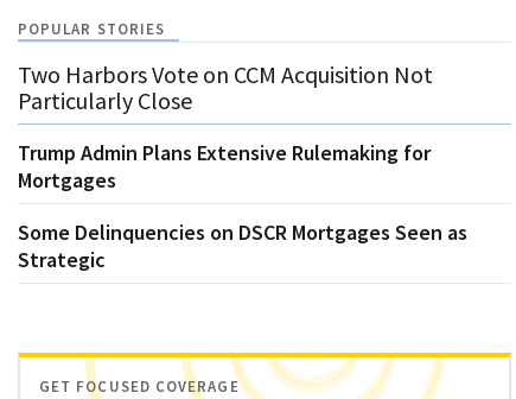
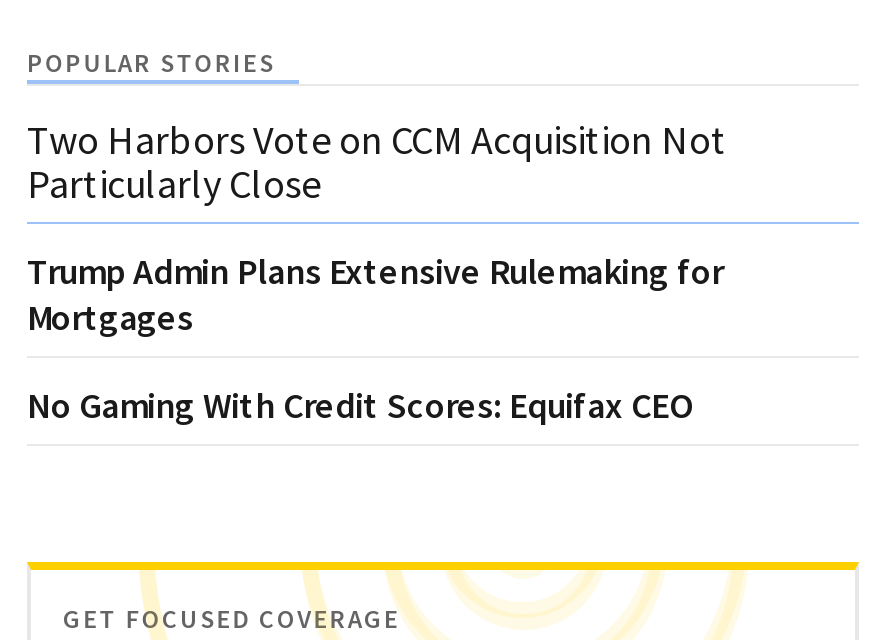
[18,218,467,273] Some Delinquencies on DSCR Mortgages Seen as | Strategic -> [27,381,693,427] No Gaming With Credit Scores: Equifax CEO

